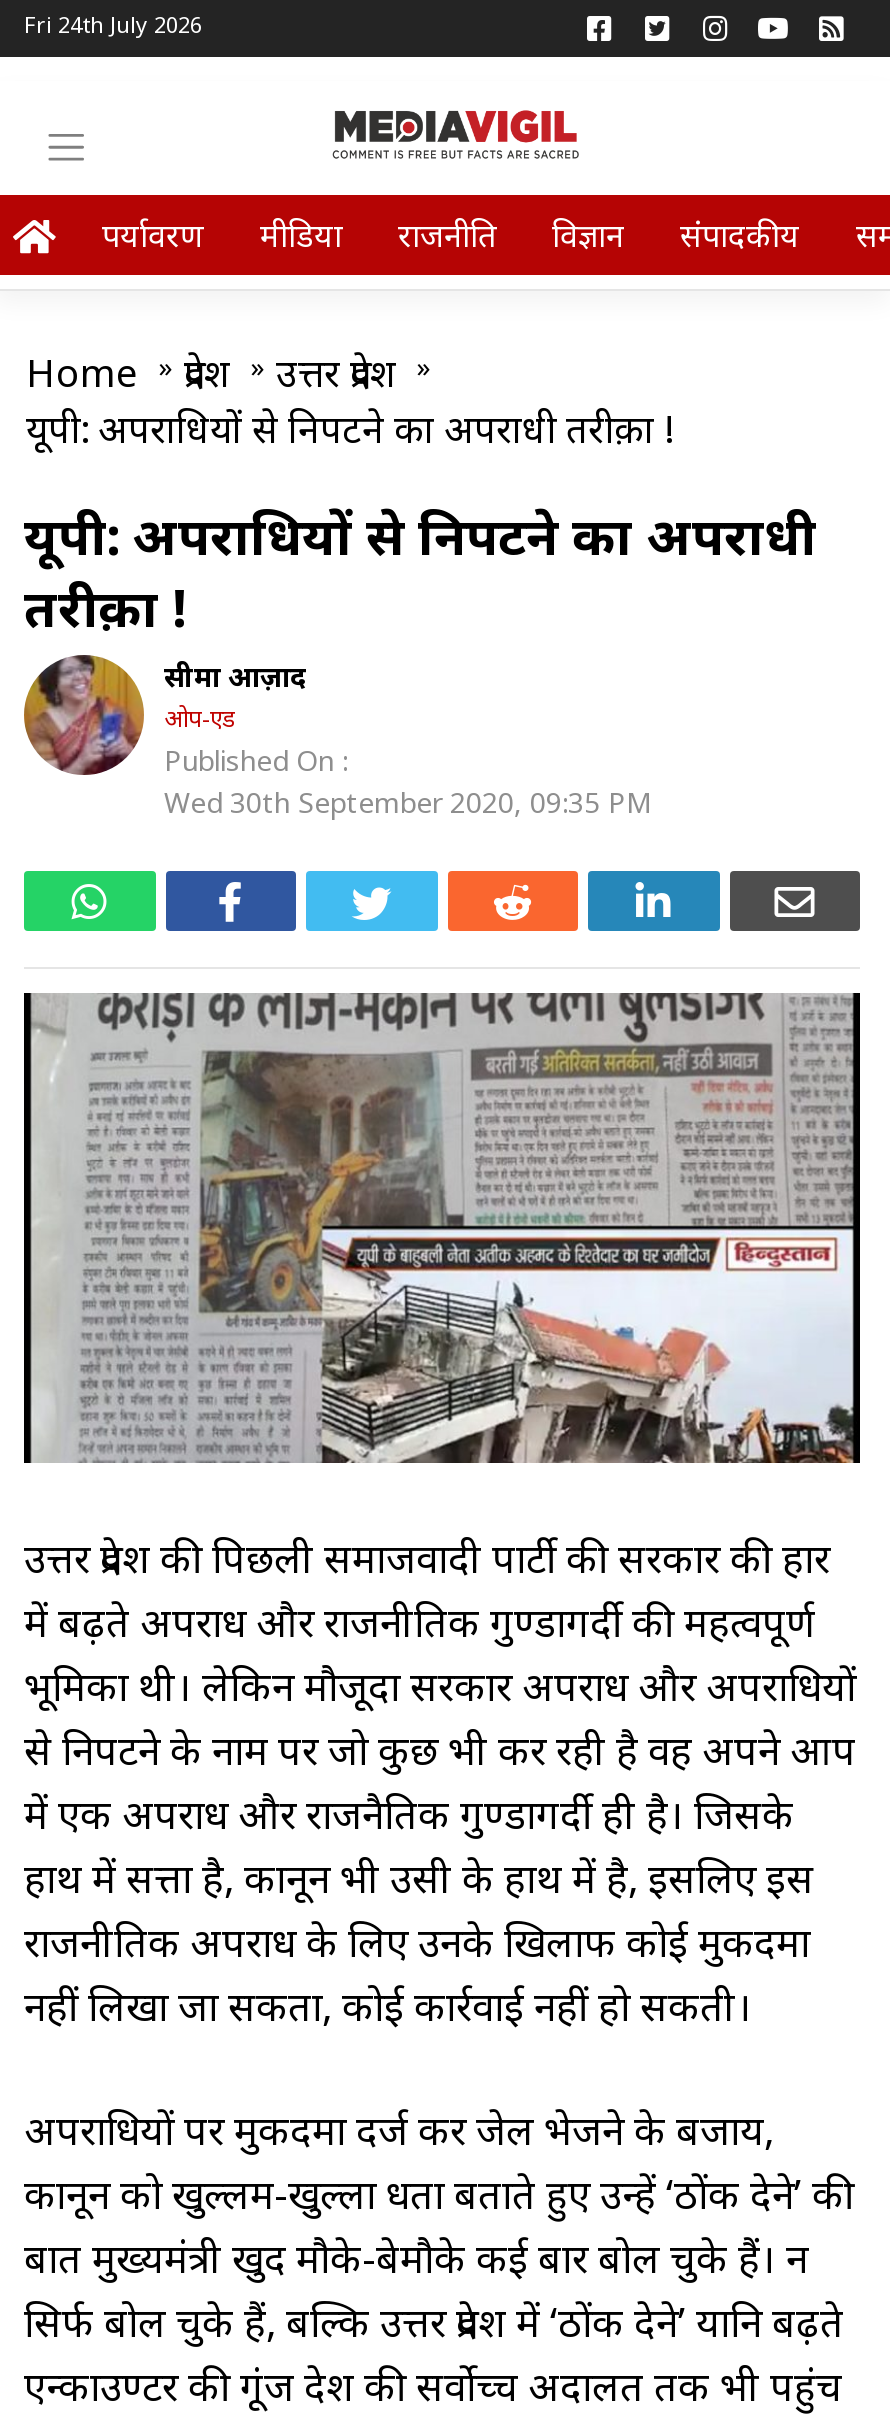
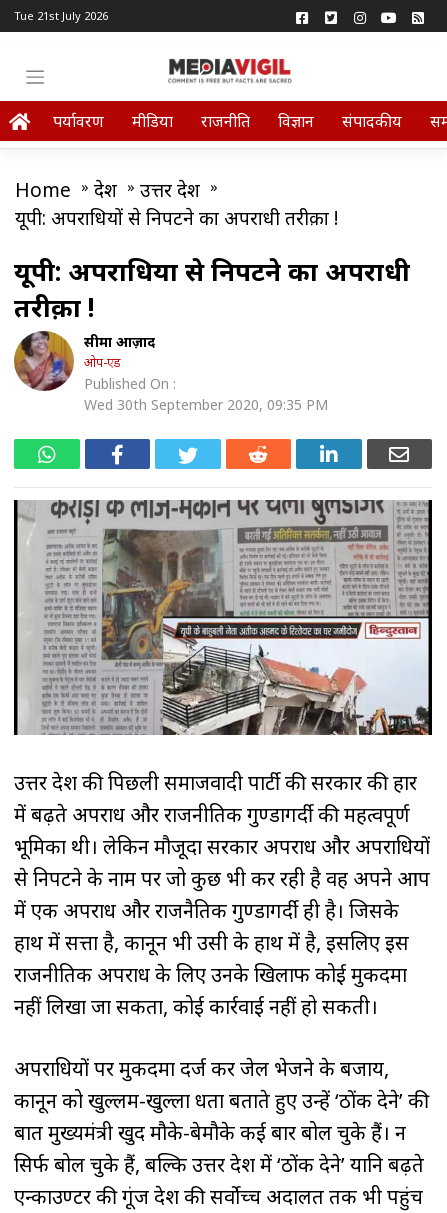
[24,9,202,39] Fri 24th July 2026 -> [14,8,108,23] Tue 21st July 2026

